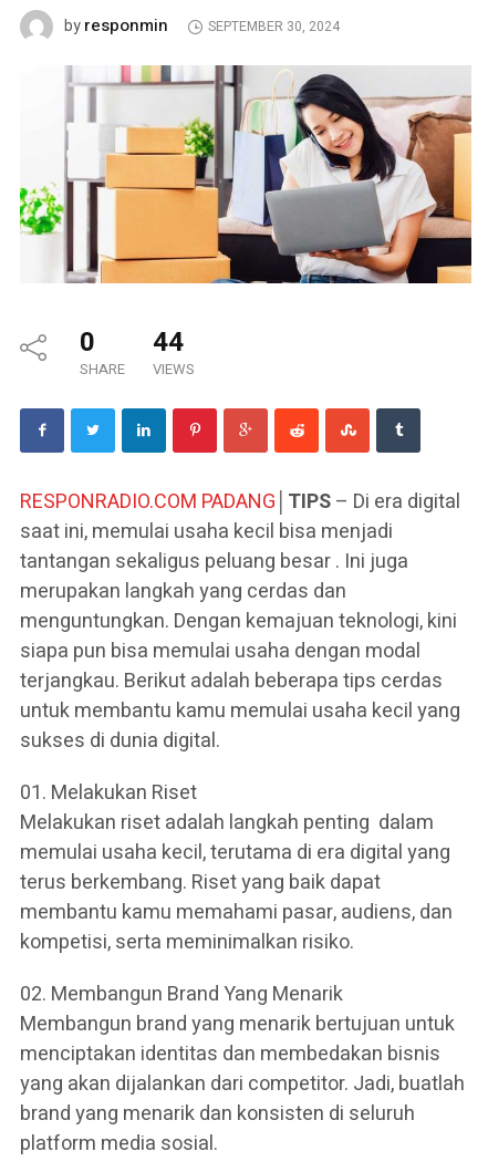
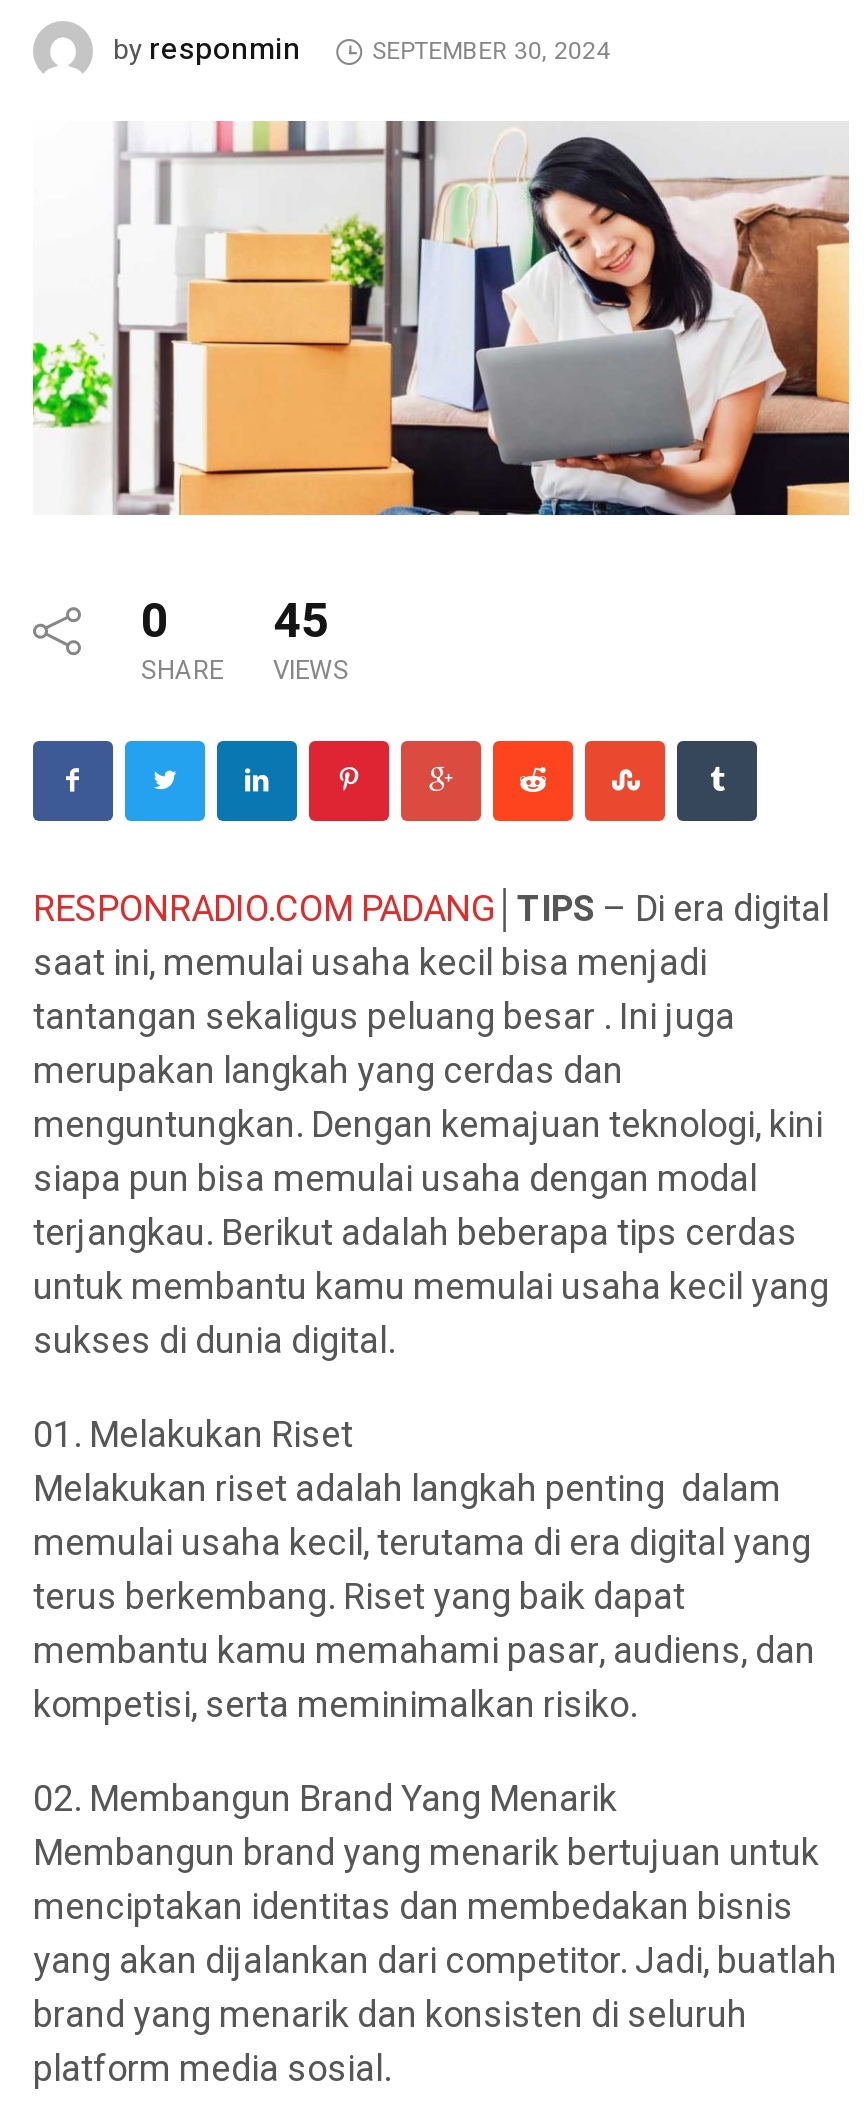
[80,323,184,362] 0 44 -> [141,586,329,656] 0 45

